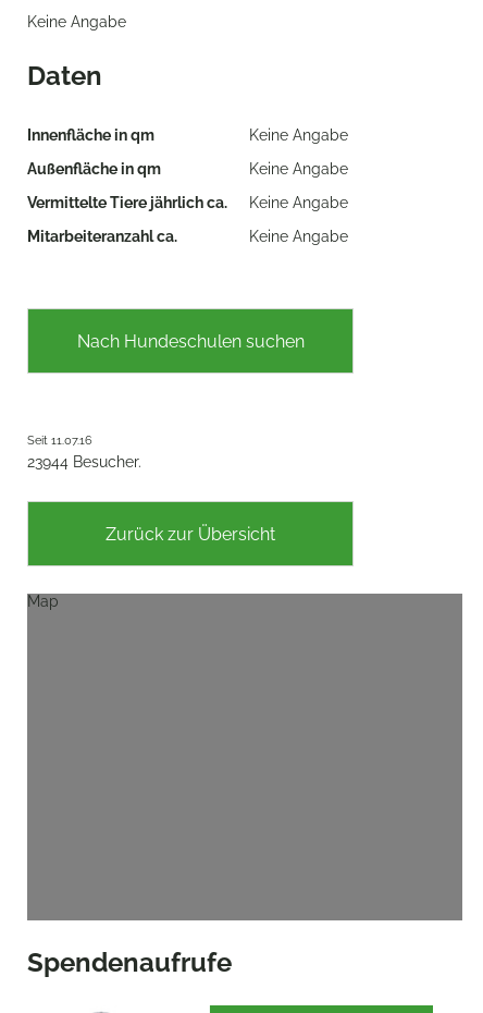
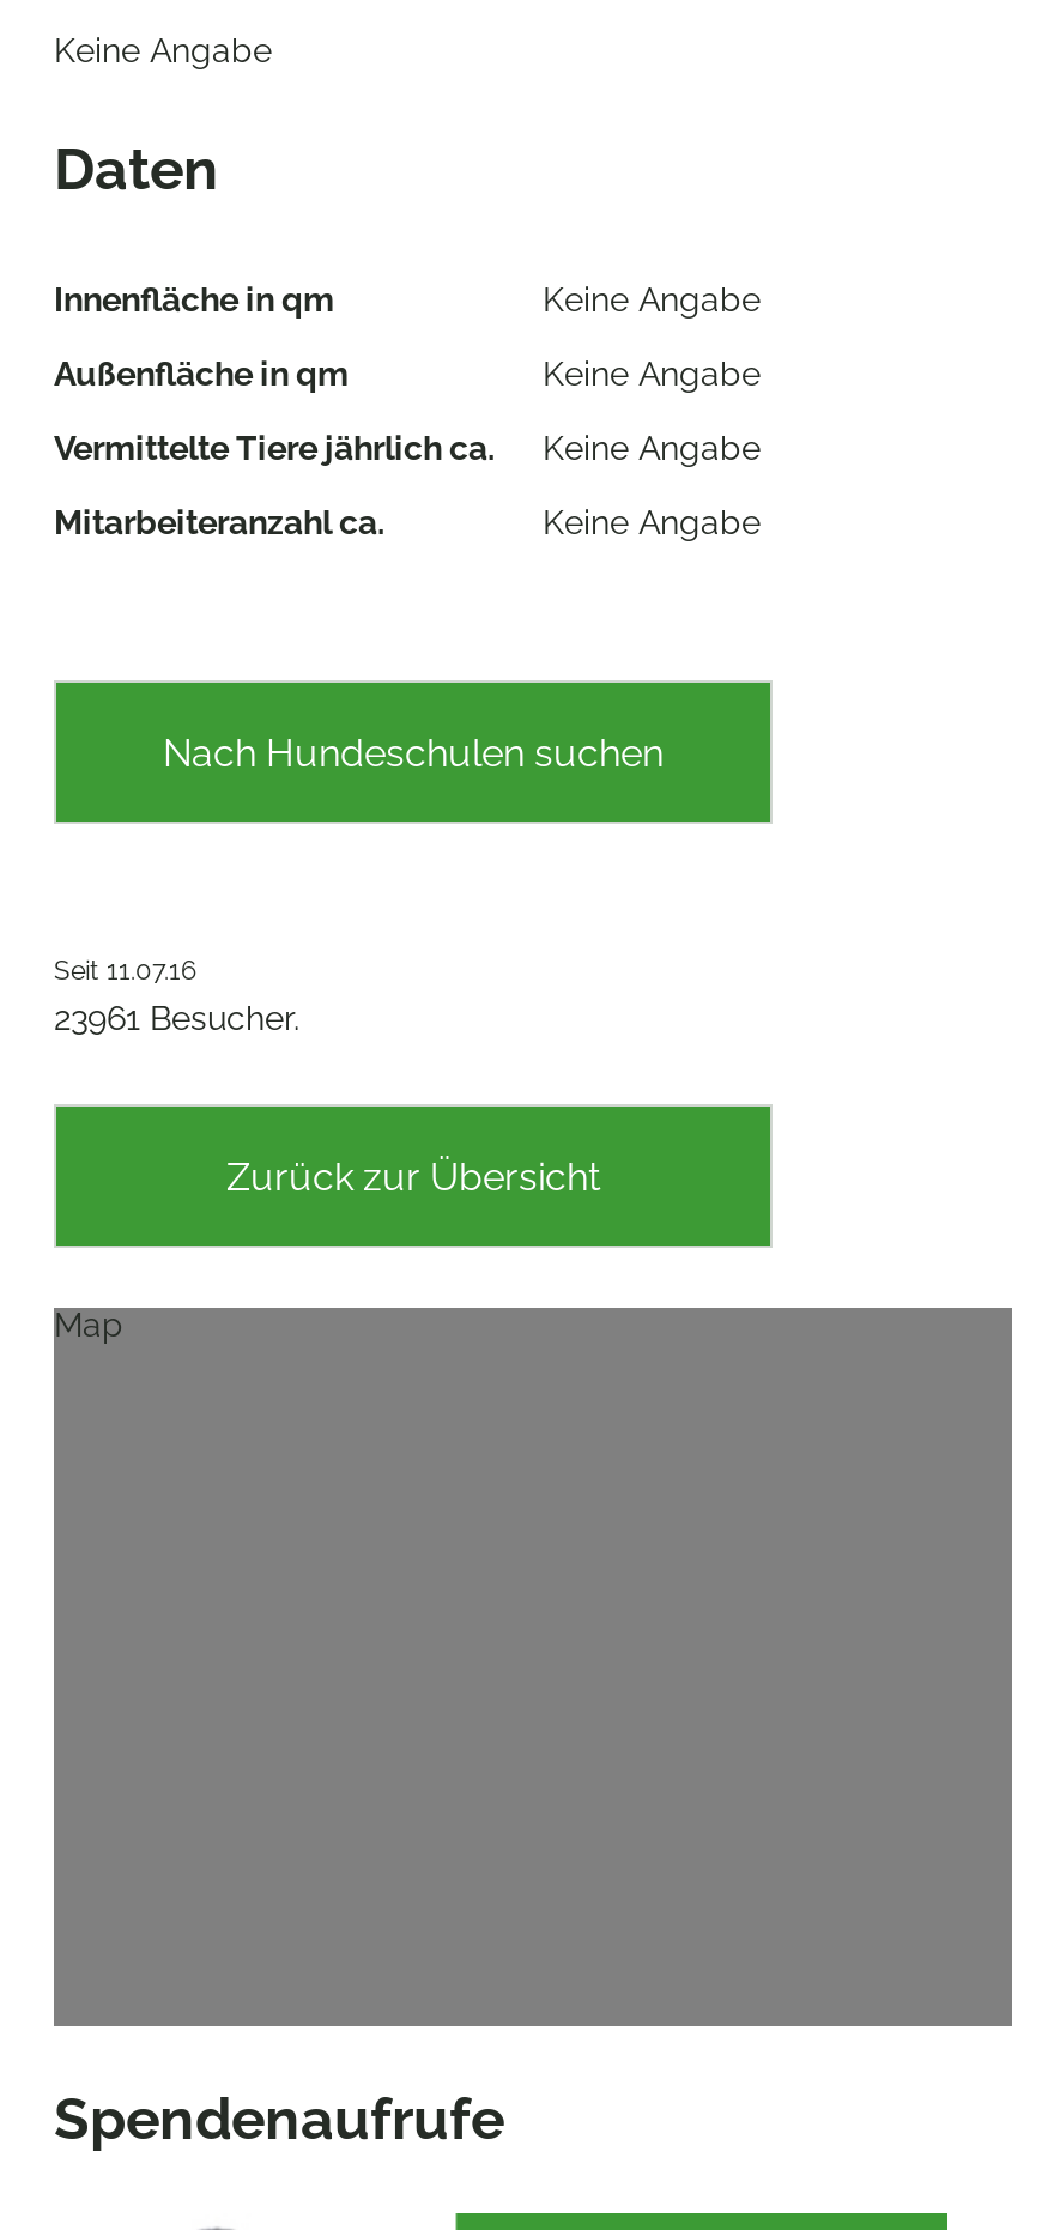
[27,453,141,471] 23944 Besucher. -> [54,999,301,1037] 23961 Besucher.

